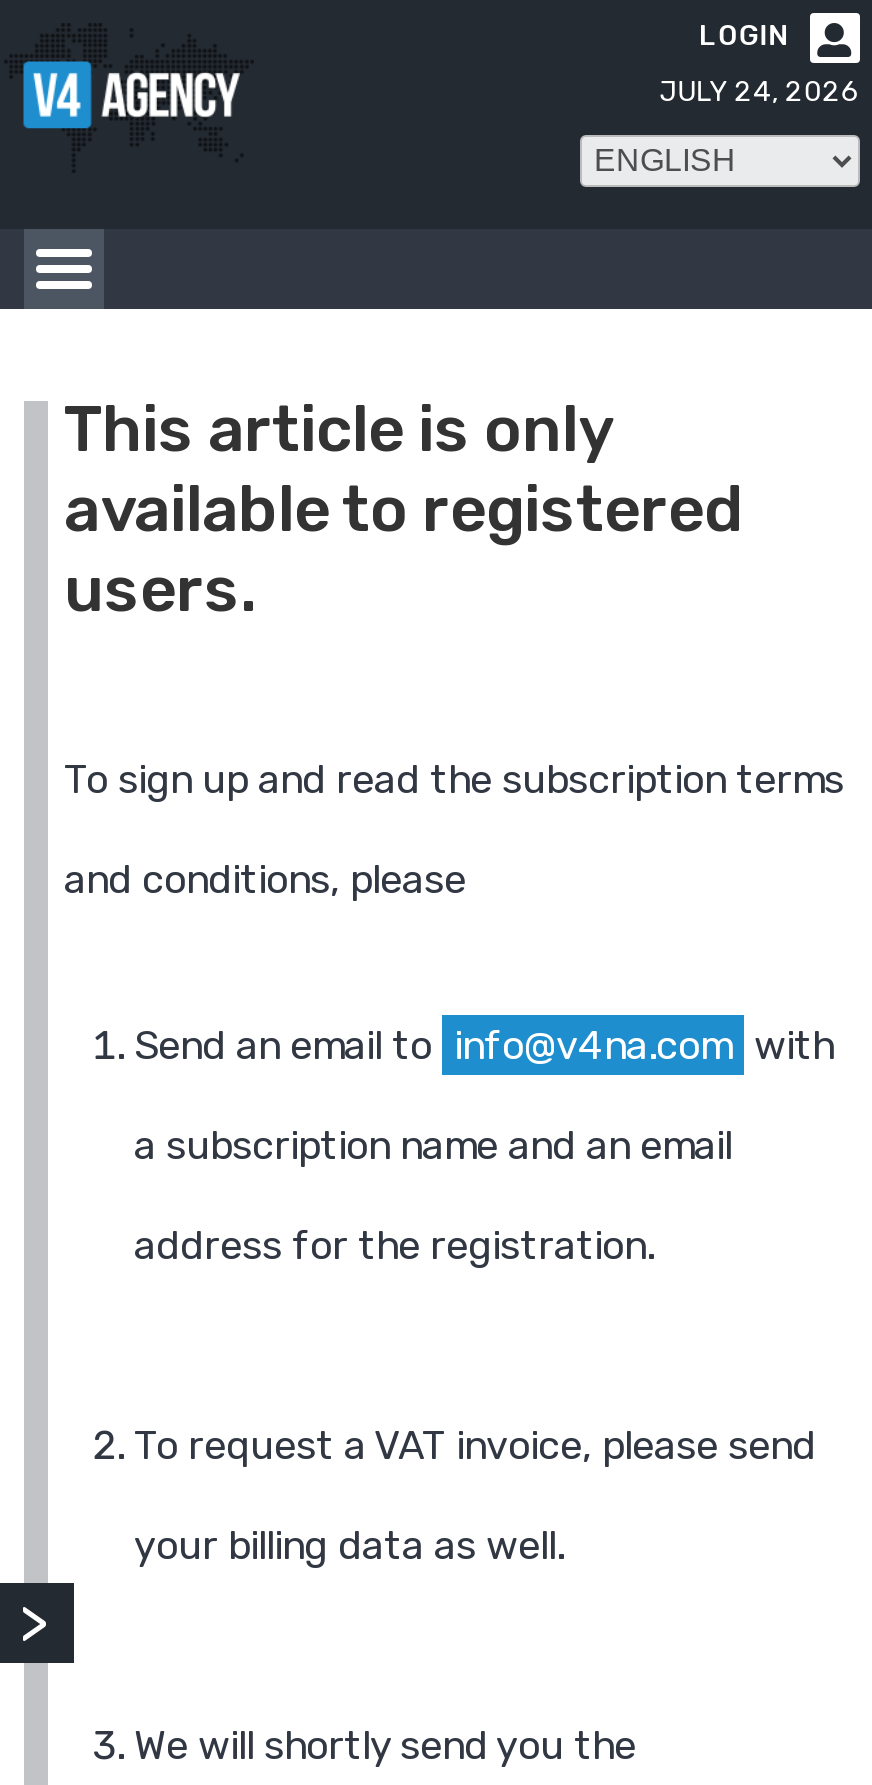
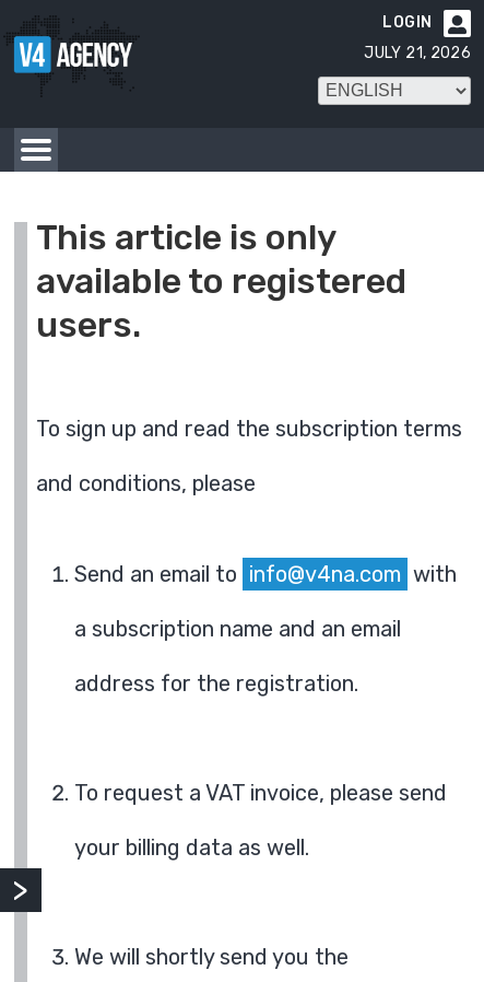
[659,74,860,108] JULY 24, 2026 -> [364,43,471,62] JULY 21, 2026

